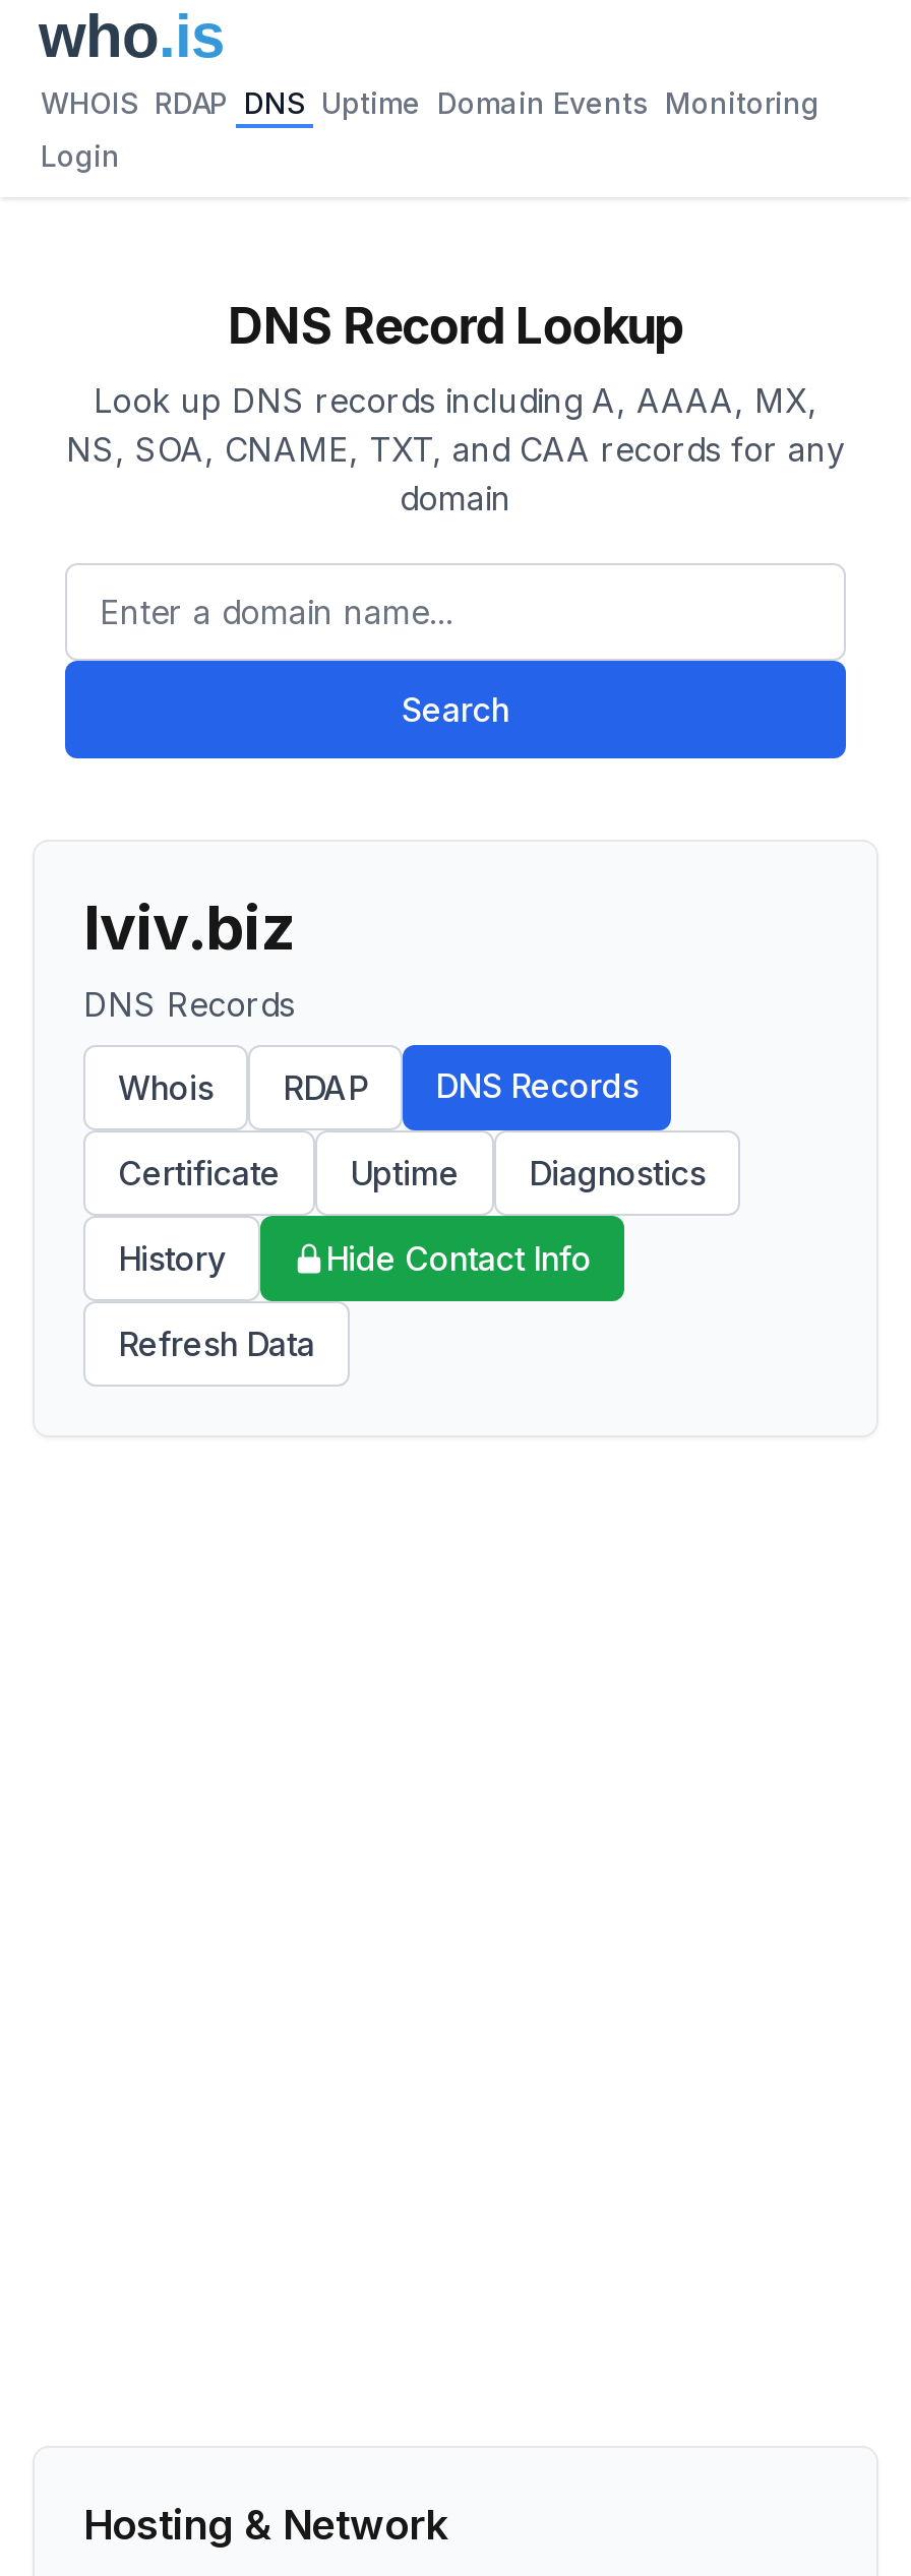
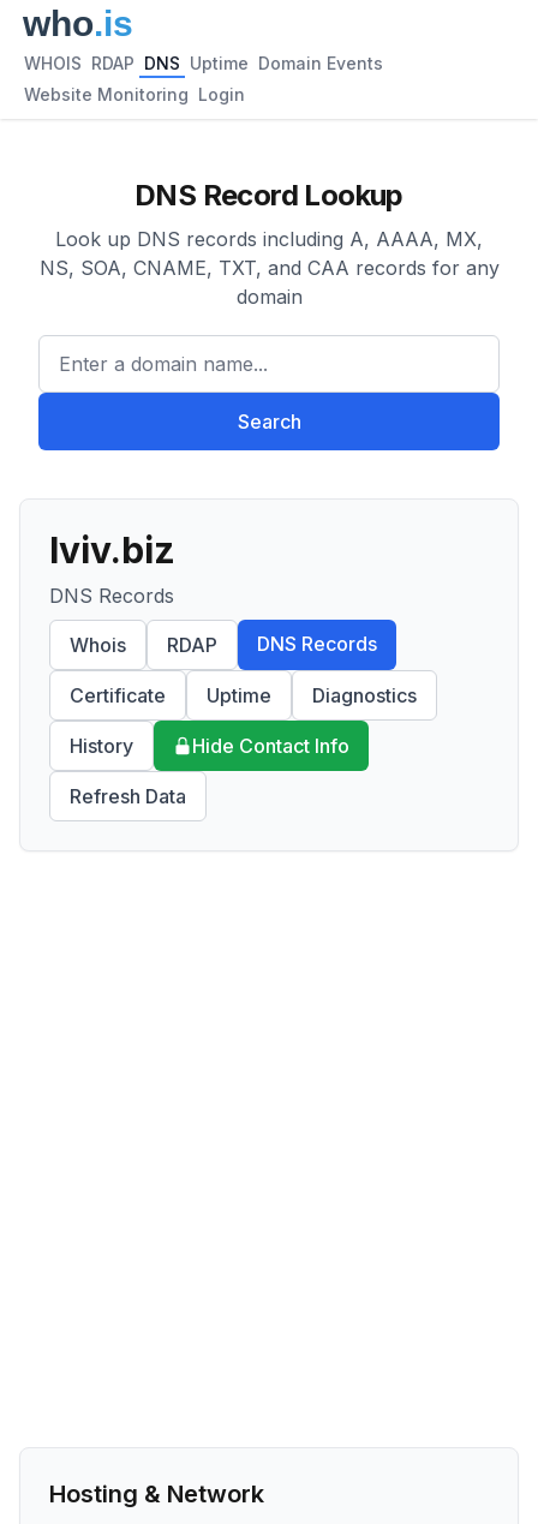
[41,85,819,120] WHOIS RDAP DNS Uptime Domain Events Monitoring -> [24,53,383,73] WHOIS RDAP DNS Uptime Domain Events
[41,138,120,173] Login -> [24,84,245,104] Website Monitoring Login

